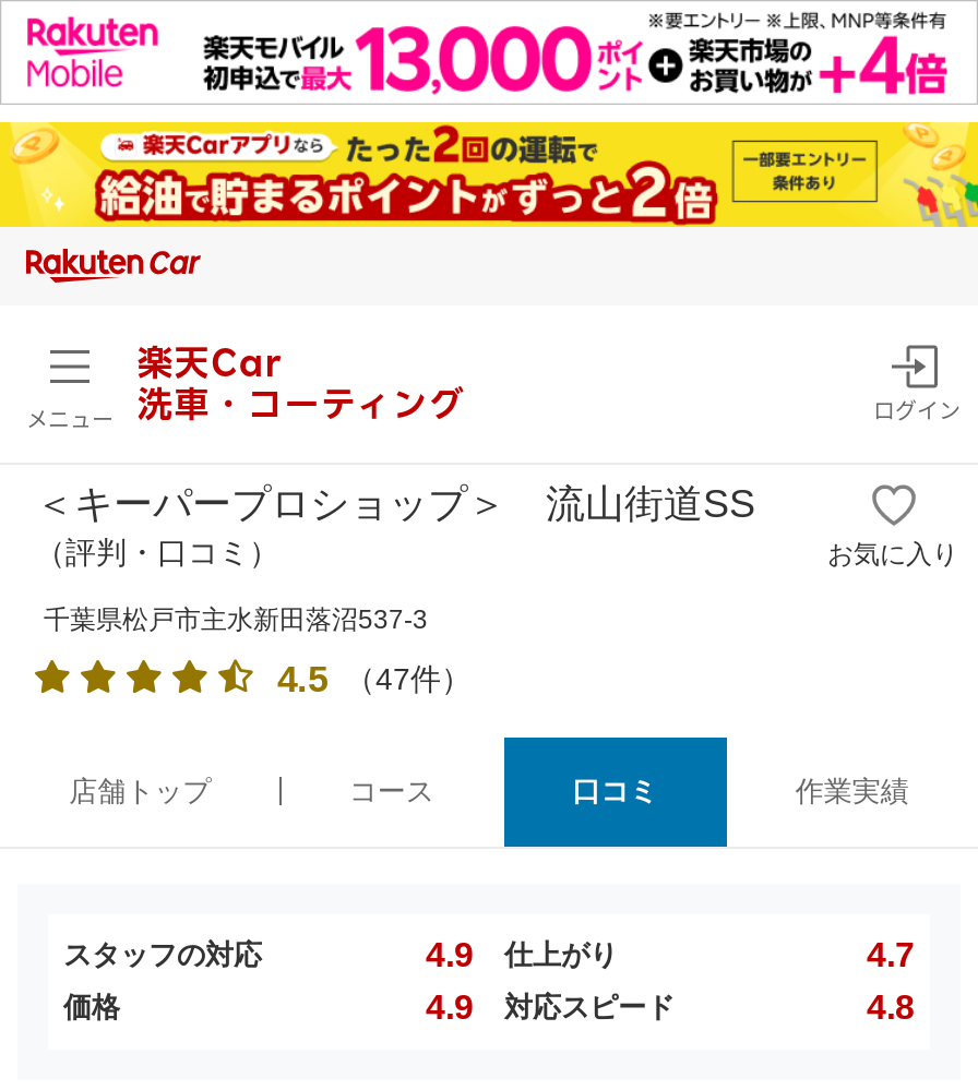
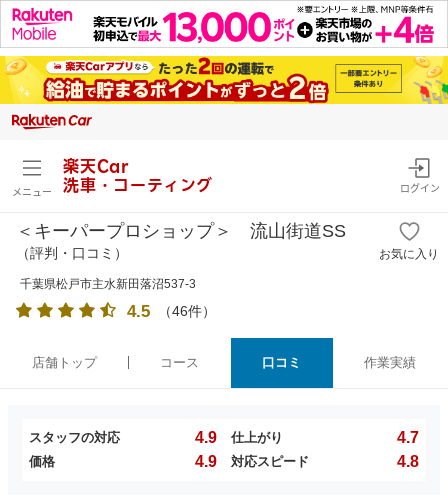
[277,658,472,700] 4.5 （47件） -> [127,302,216,321] 4.5 （46件）

